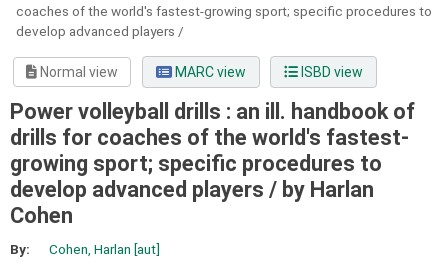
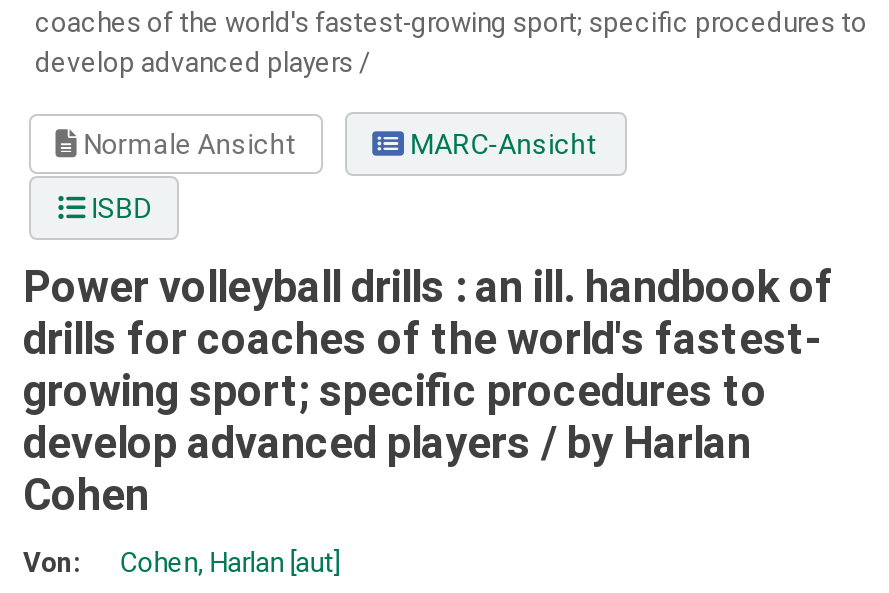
[37,64,363,80] Normal view | MARC view | ISBD view -> [77,128,598,224] Normale Ansicht | MARC-Ansicht | ISBD
[10,241,30,257] By: -> [23,545,81,577] Von:

